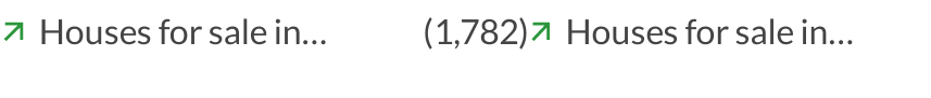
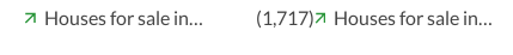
[423,10,828,51] (1,782) Houses for sale in -> [256,6,479,29] (1,717) Houses for sale in

